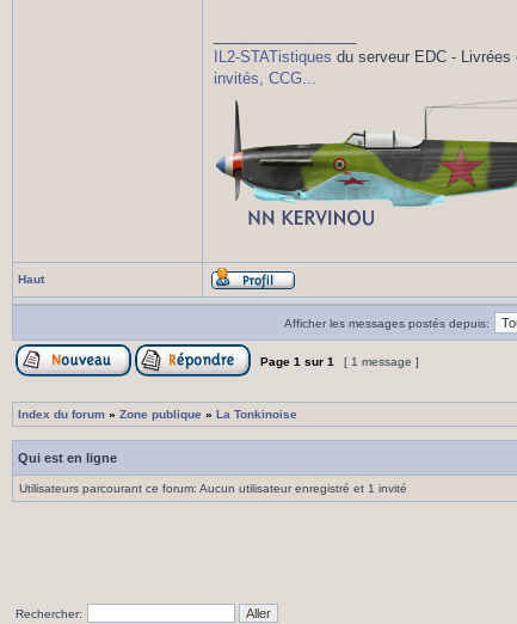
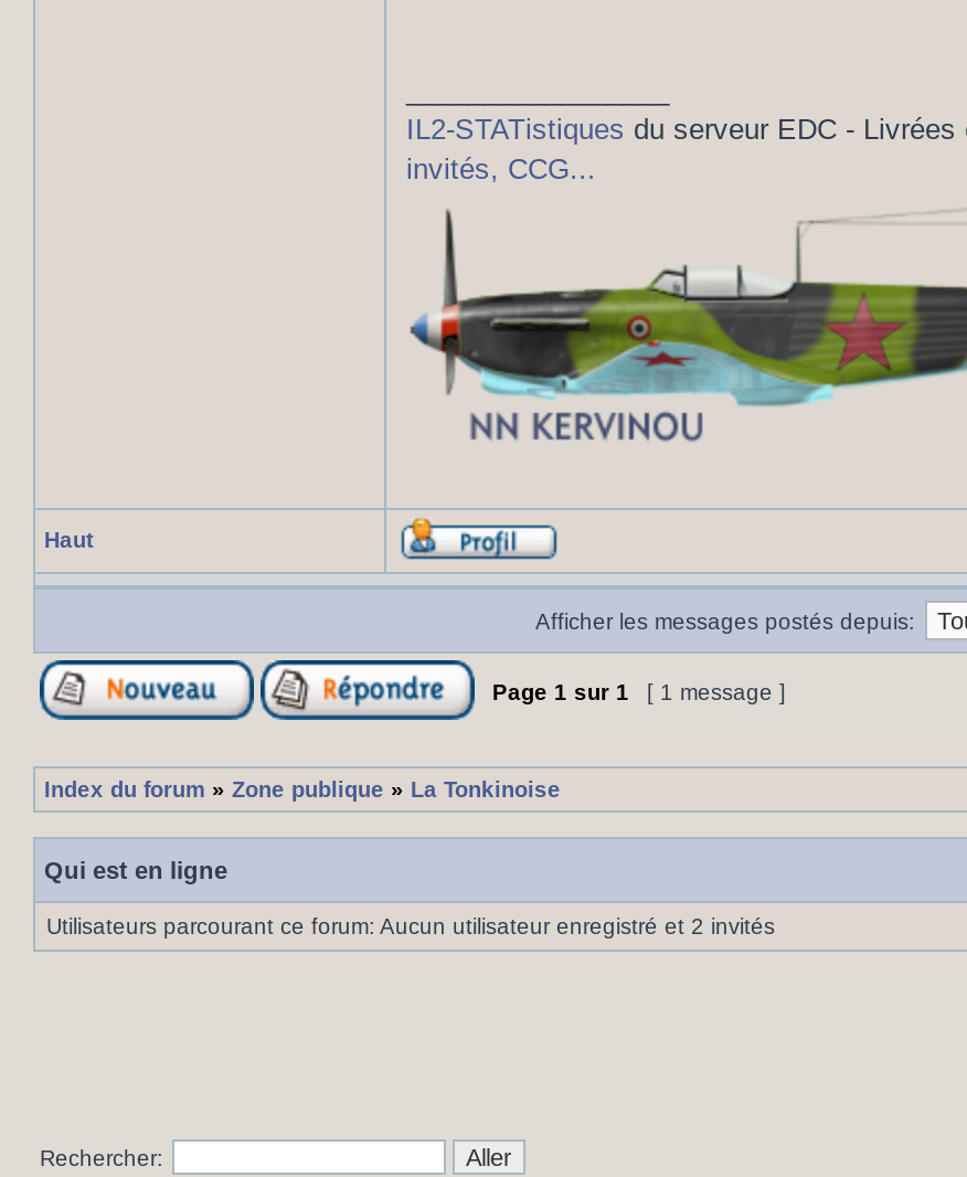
[19,482,407,495] Utilisateurs parcourant ce forum: Aucun utilisateur enregistré et 1 invité -> [46,914,775,939] Utilisateurs parcourant ce forum: Aucun utilisateur enregistré et 2 invités

